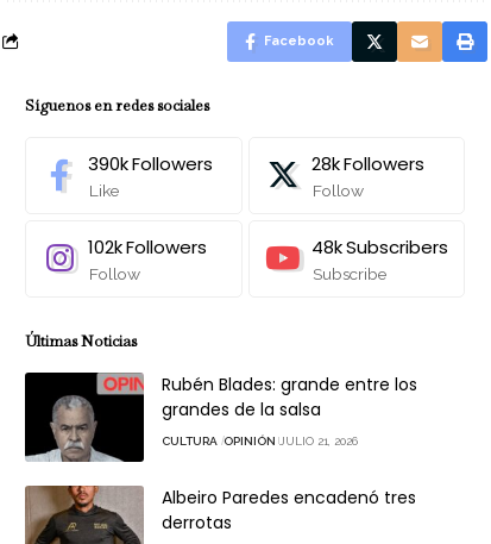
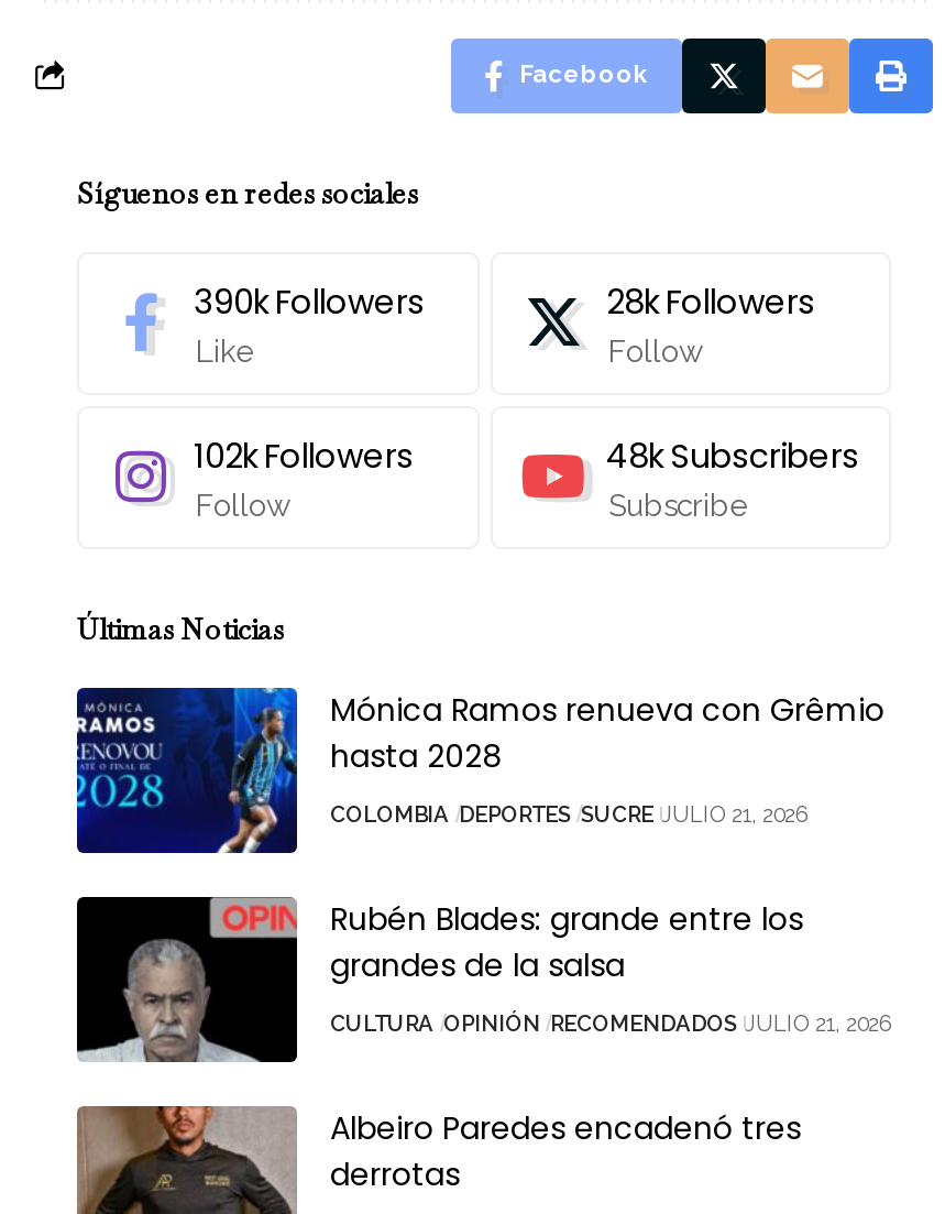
none -> [75,686,884,855] [image] | Mónica Ramos renueva con Grêmio | hasta 2028 | COLOMBIA DEPORTES SUCRE JULIO 21, 2026
[162,434,358,447] CULTURA OPINIÓN JULIO 21, 2026 -> [330,1010,890,1035] CULTURA OPINIÓN RECOMENDADOS JULIO 21, 2026

